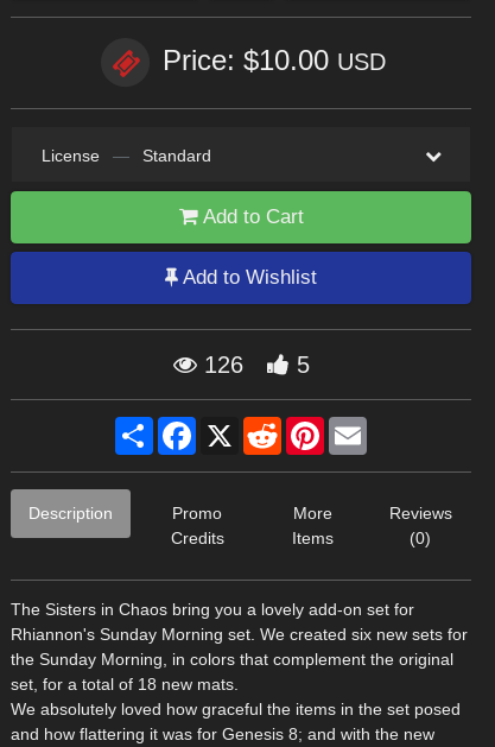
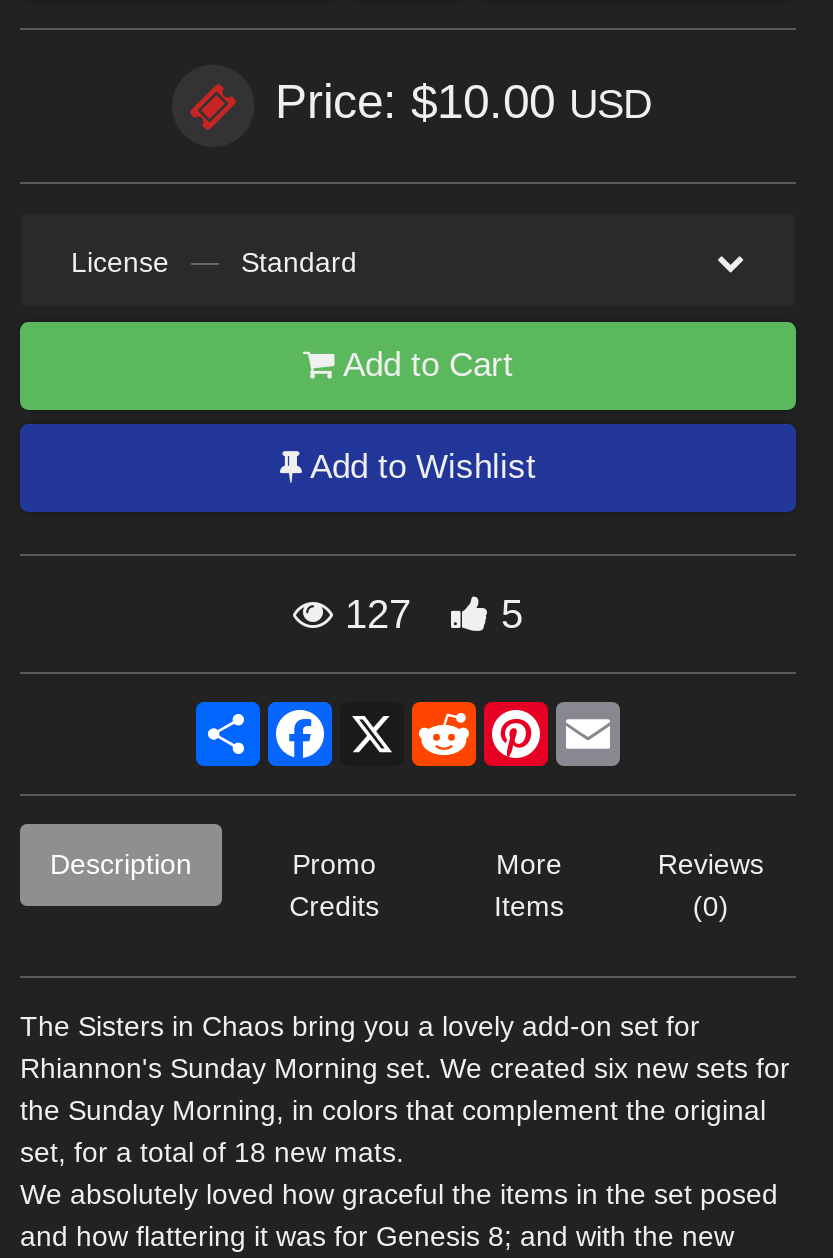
[196,351,309,377] 126 5 -> [333,591,523,635] 127 5

